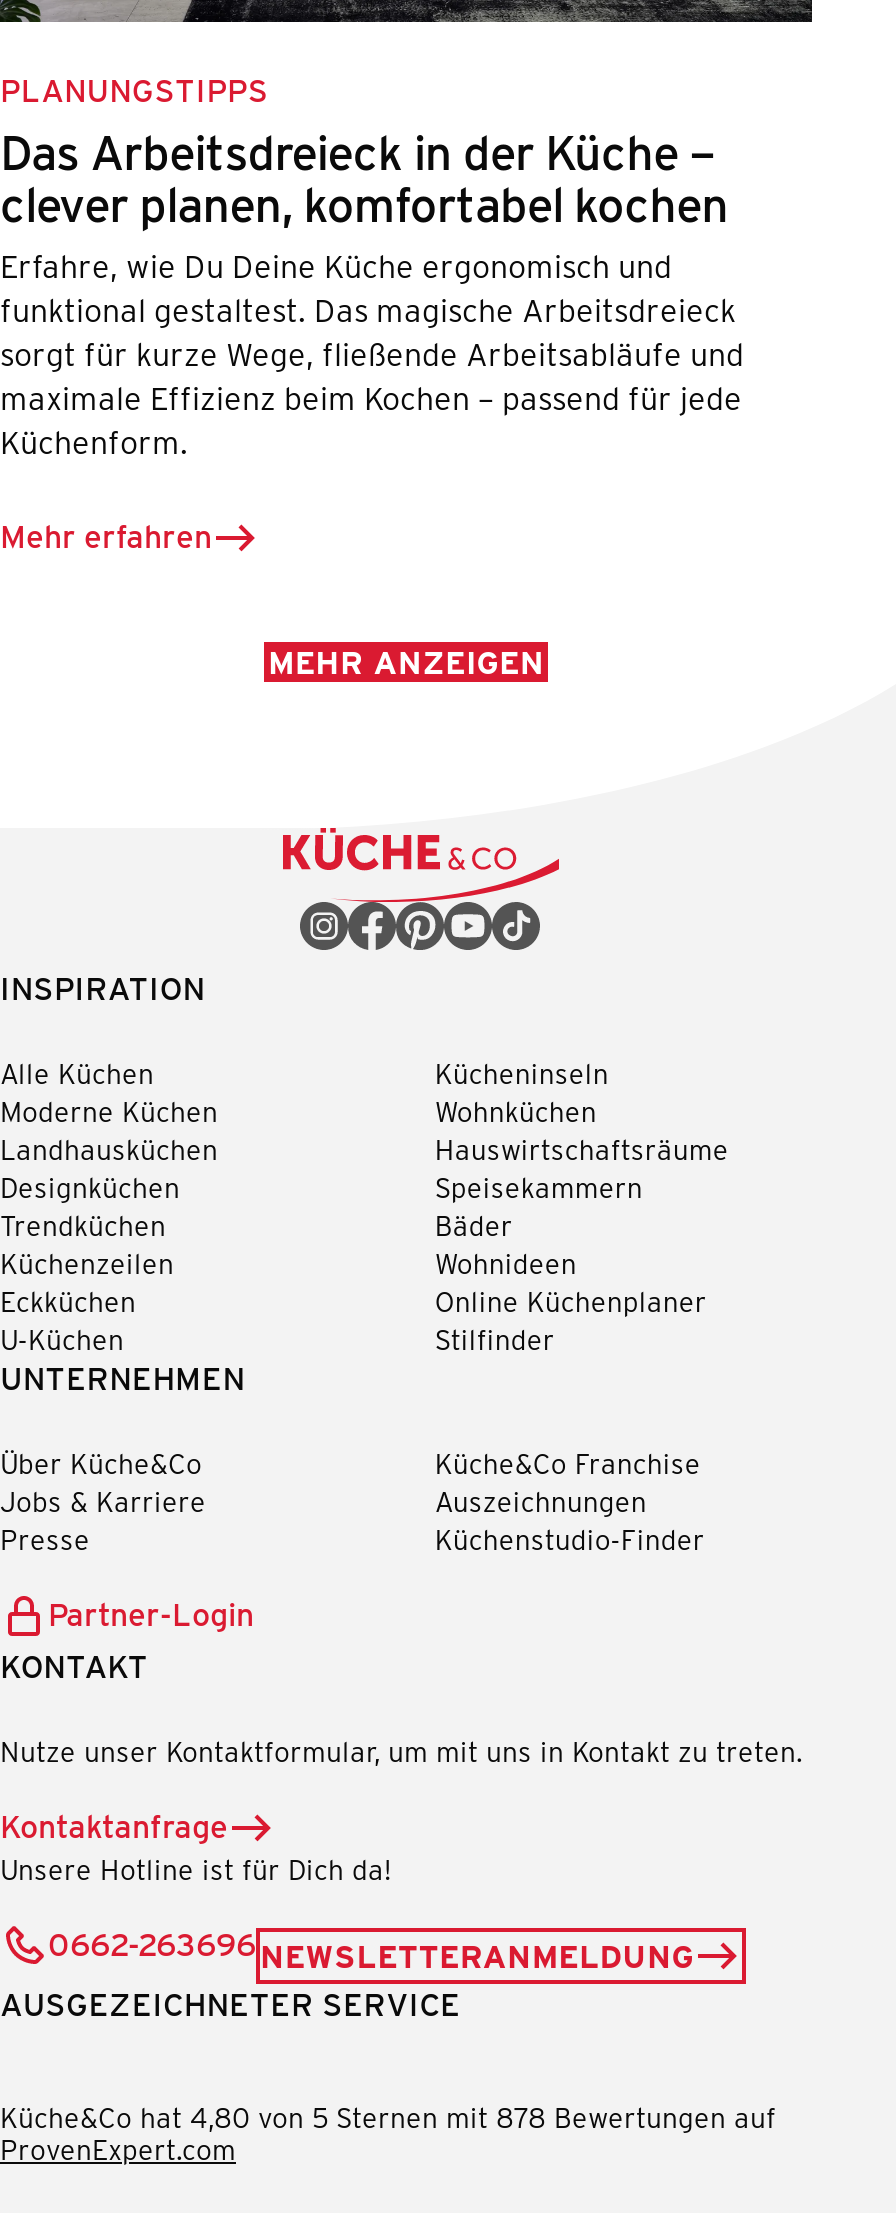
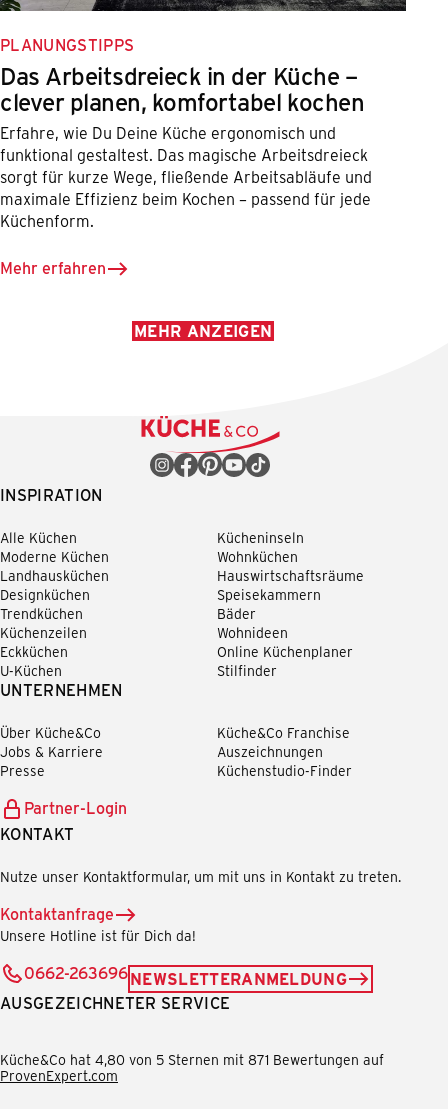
[0,2098,776,2136] Küche&Co hat 4,80 von 5 Sternen mit 878 Bewertungen auf -> [0,1050,384,1069] Küche&Co hat 4,80 von 5 Sternen mit 871 Bewertungen auf

